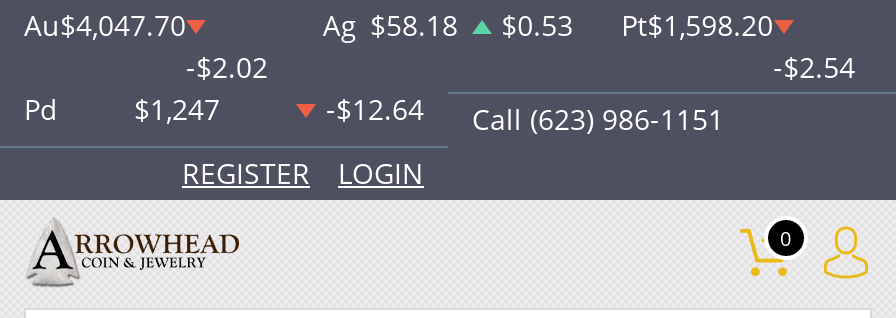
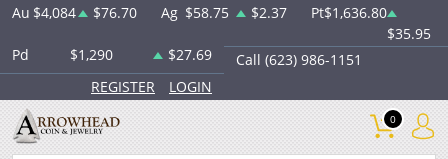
[24,6,186,44] Au$4,047.70 -> [12,3,76,22] Au $4,084
[323,6,458,44] Ag $58.18 -> [161,3,229,22] Ag $58.75
[501,6,573,44] $0.53 -> [251,3,287,22] $2.37
[621,6,773,44] Pt$1,598.20 -> [311,3,387,22] Pt$1,636.80
[186,48,268,86] -$2.02 -> [93,3,137,22] $76.70
[773,48,855,86] -$2.54 -> [387,24,431,43] $35.95
[134,90,220,128] $1,247 -> [69,45,112,64] $1,290
[326,90,724,138] -$12.64 Call (623) 986-1151 -> [168,45,362,69] $27.69 Call (623) 986-1151

